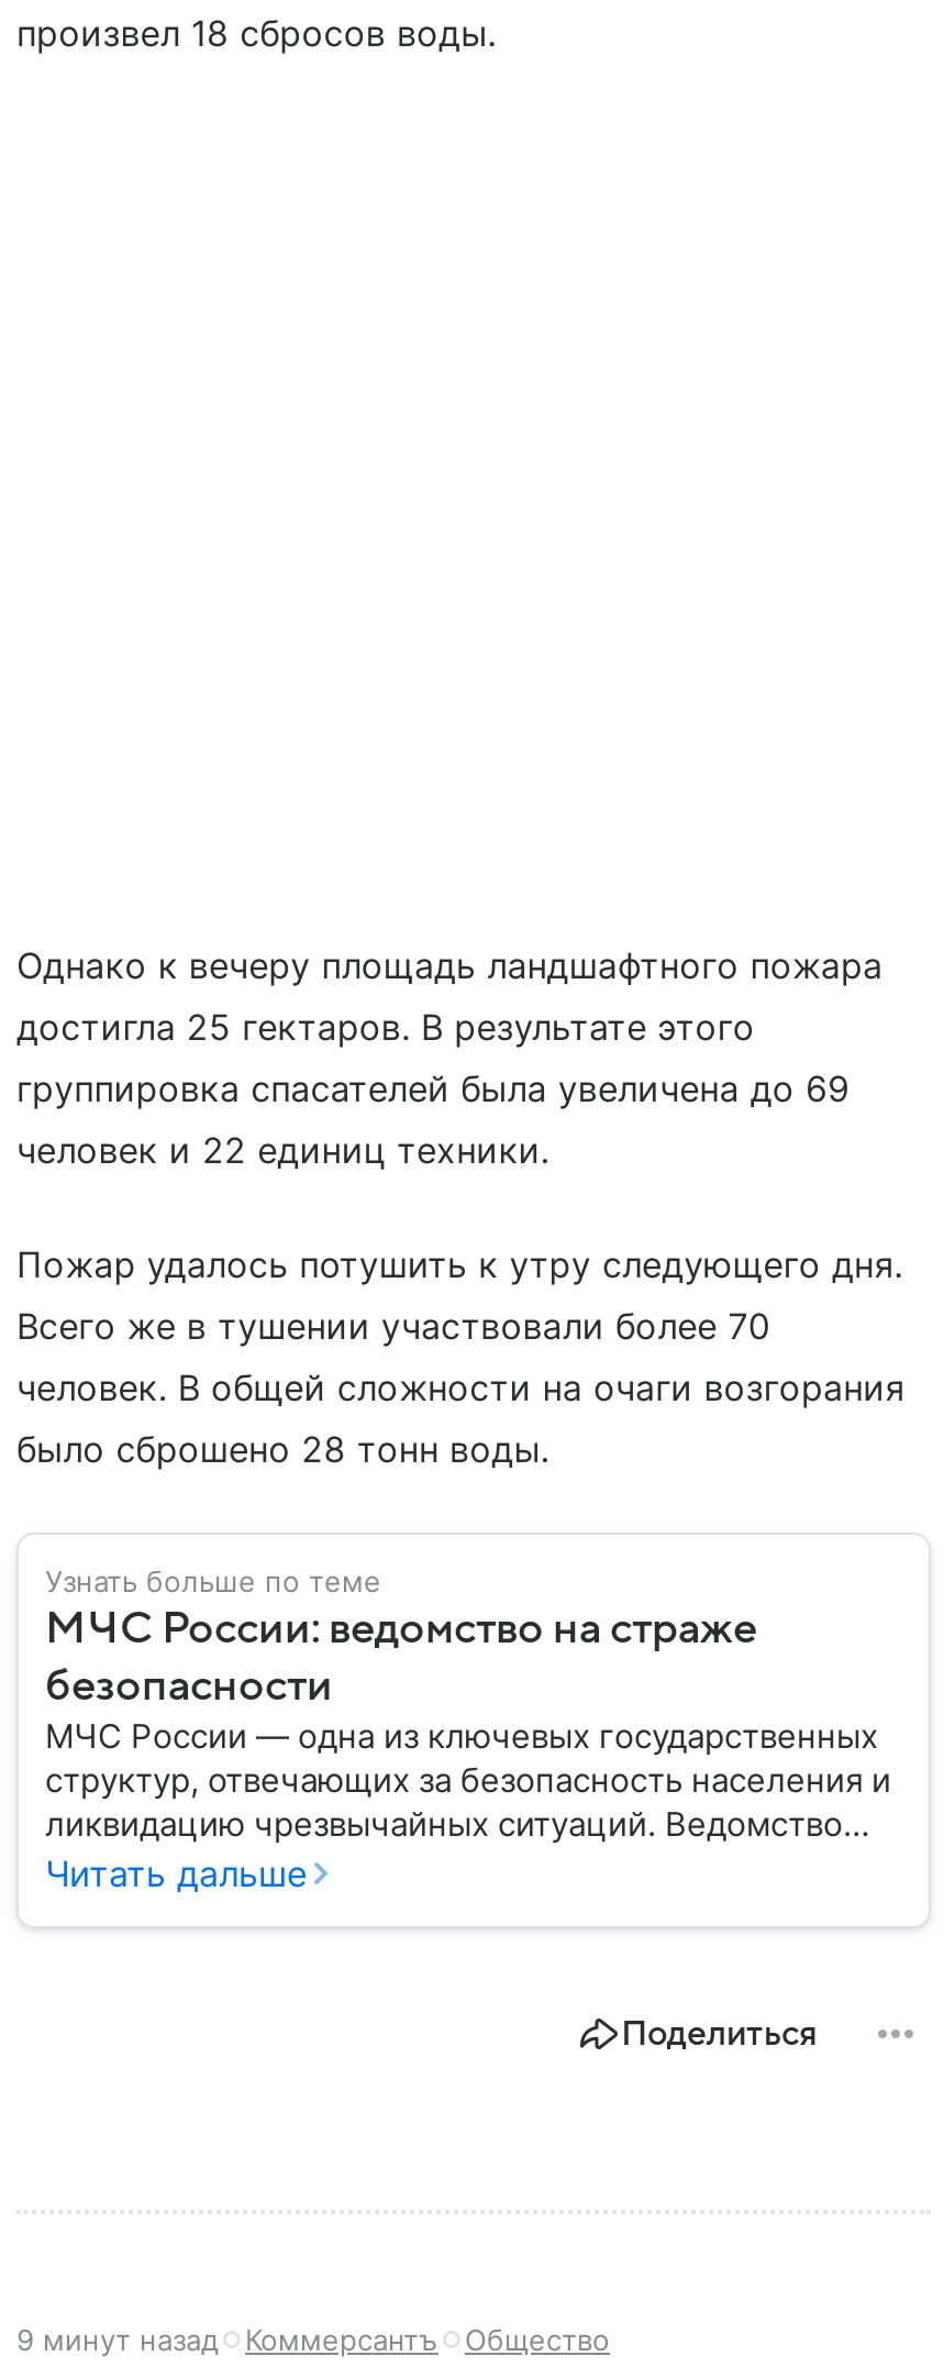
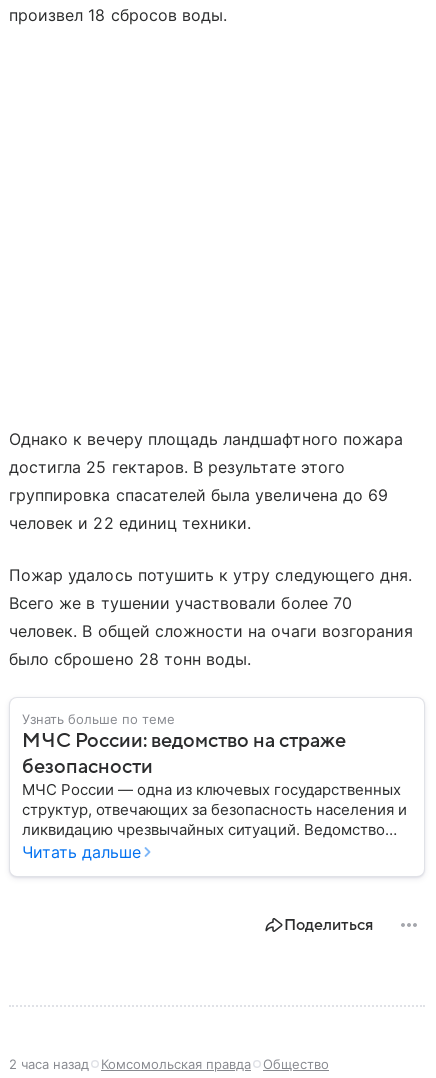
[16,2321,438,2356] 9 минут назад | Коммерсантъ -> [9,1056,251,1072] 2 часа назад | Комсомольская правда

